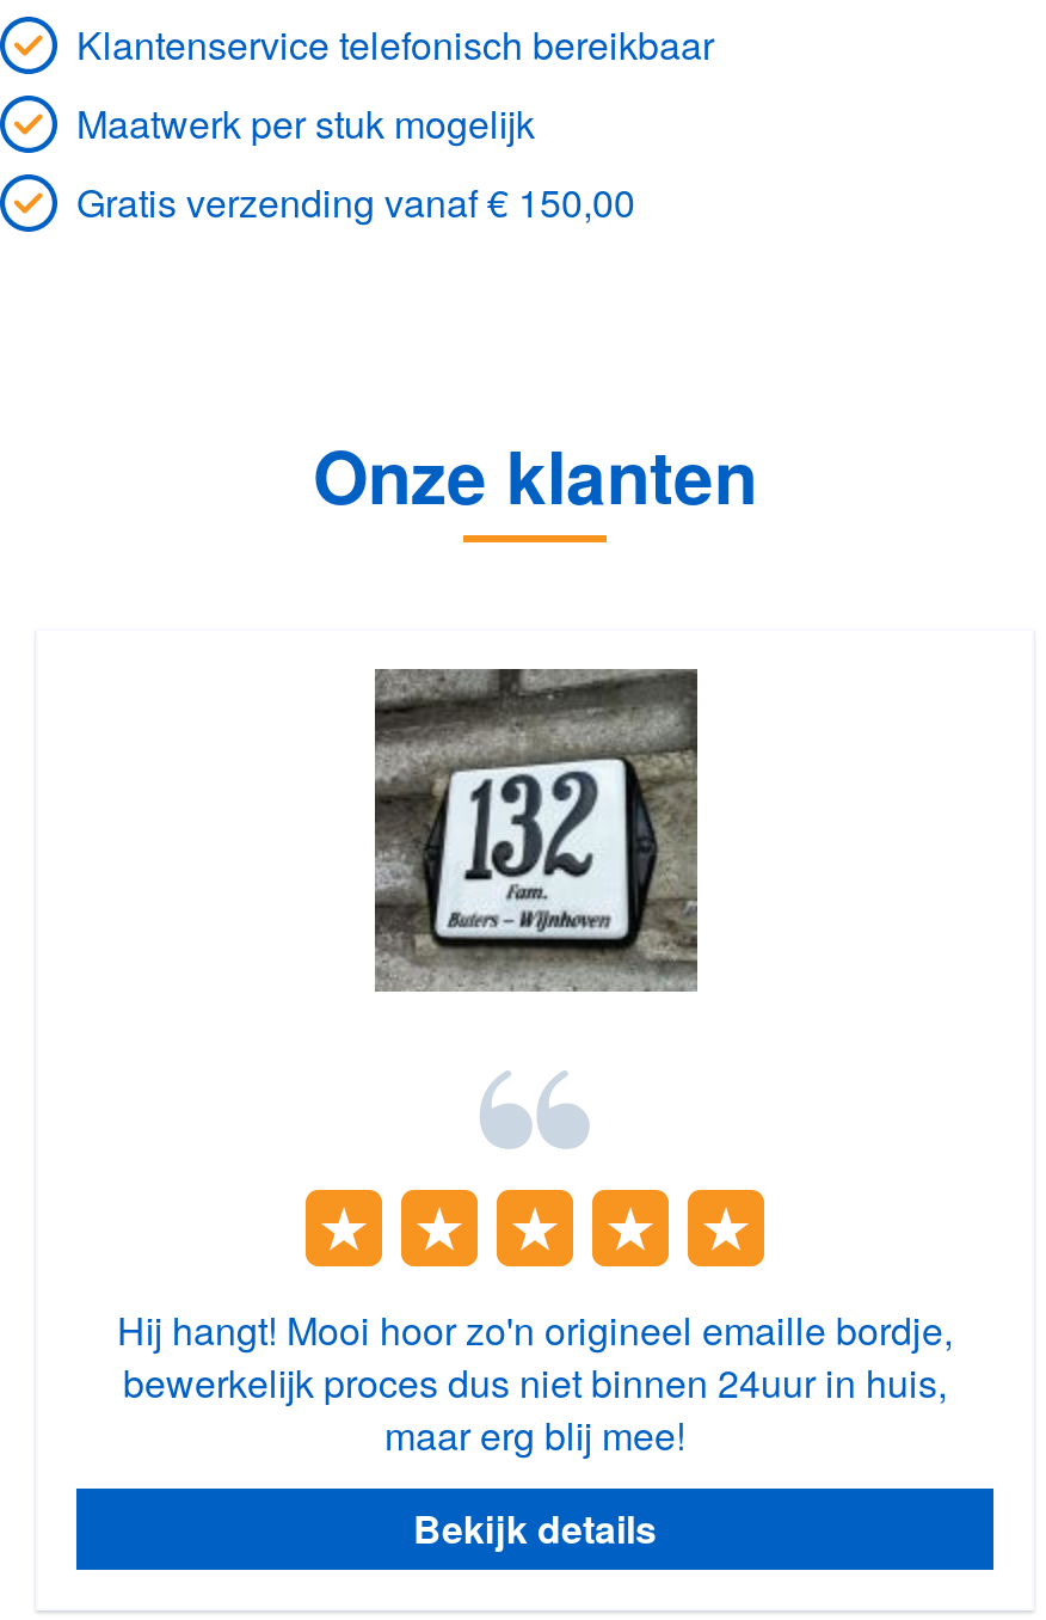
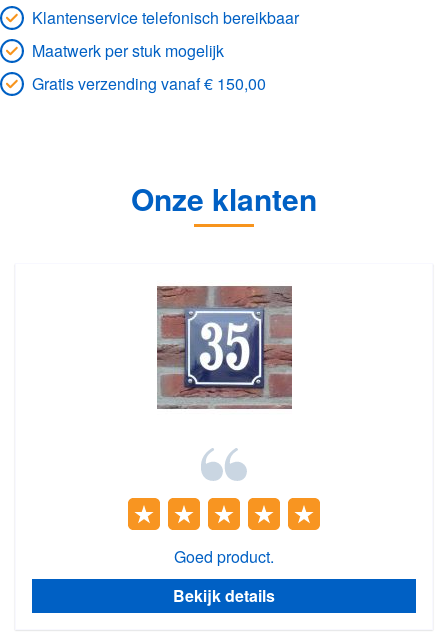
[373,667,700,994] [image] -> [157,280,292,413] [image]
[117,1301,953,1461] Hij hangt! Mooi hoor zo'n origineel emaille bordje, | bewerkelijk proces dus niet binnen 24uur in huis, | maar erg blij mee! -> [174,544,274,567] Goed product.

